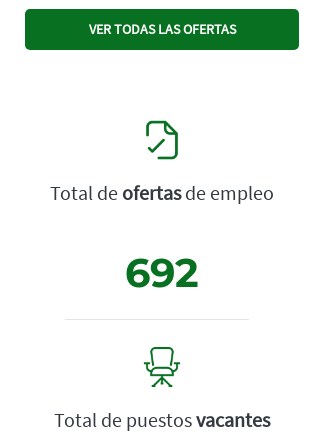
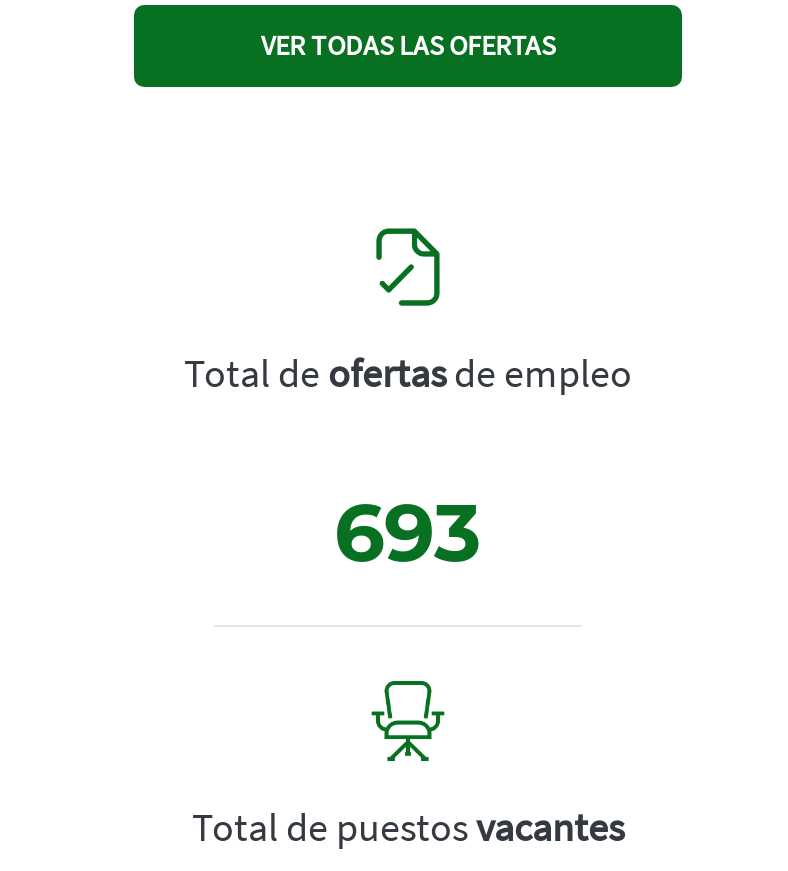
[125,248,199,297] 692 -> [334,482,482,580] 693

